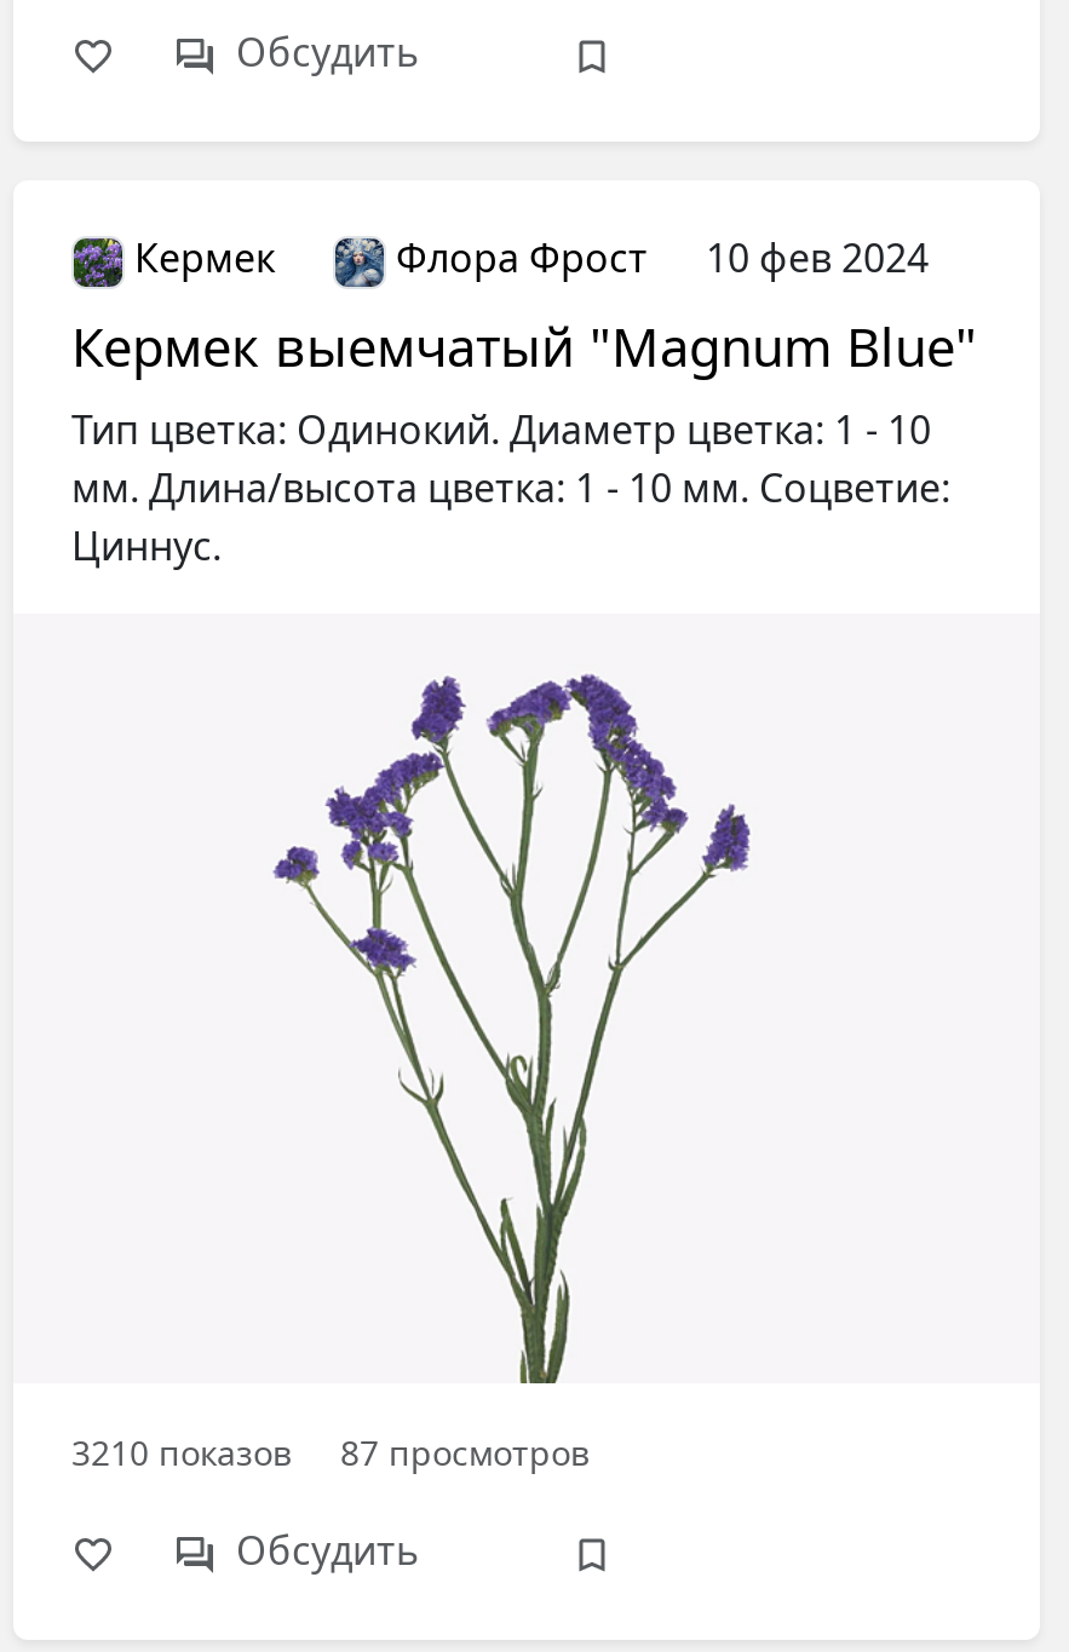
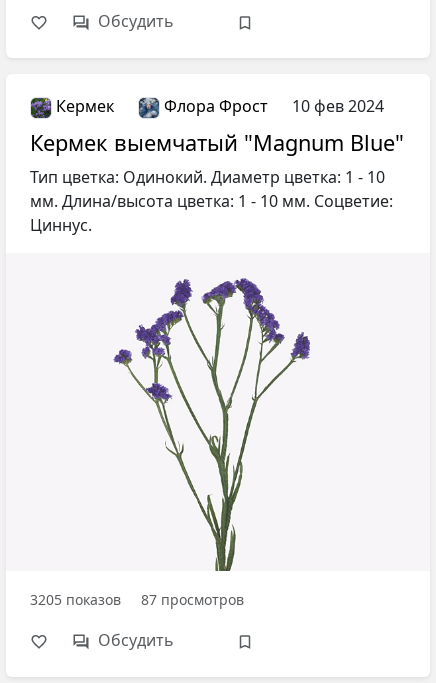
[71,1430,590,1476] 3210 показов 87 просмотров -> [30,590,244,609] 3205 показов 87 просмотров

